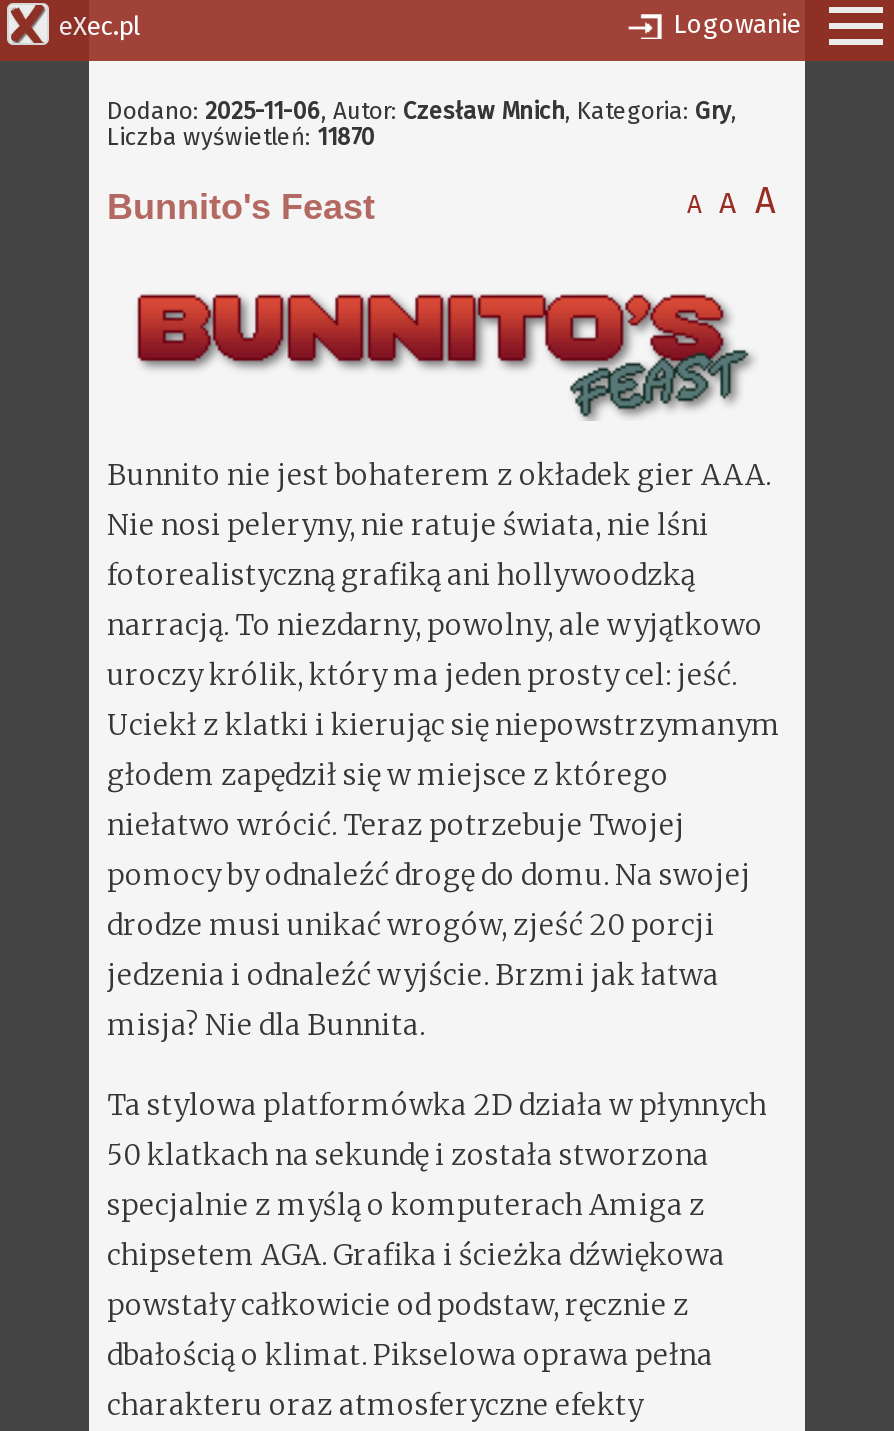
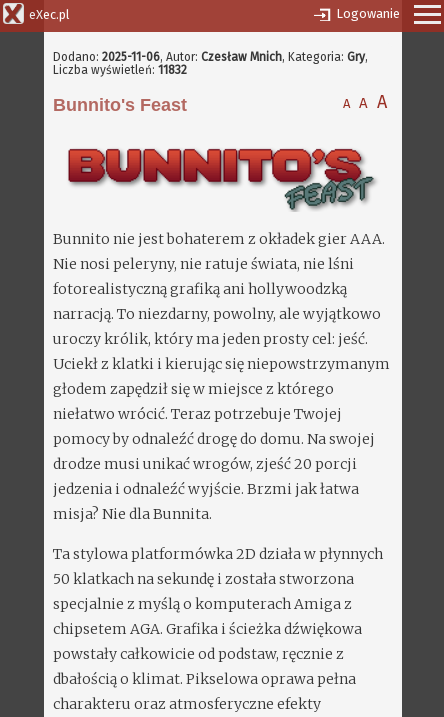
[107,123,375,151] Liczba wyświetleń: 11870 -> [53,63,187,77] Liczba wyświetleń: 11832

